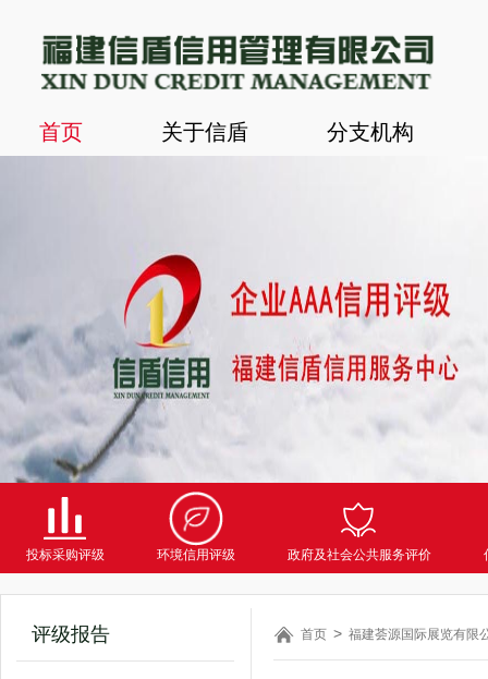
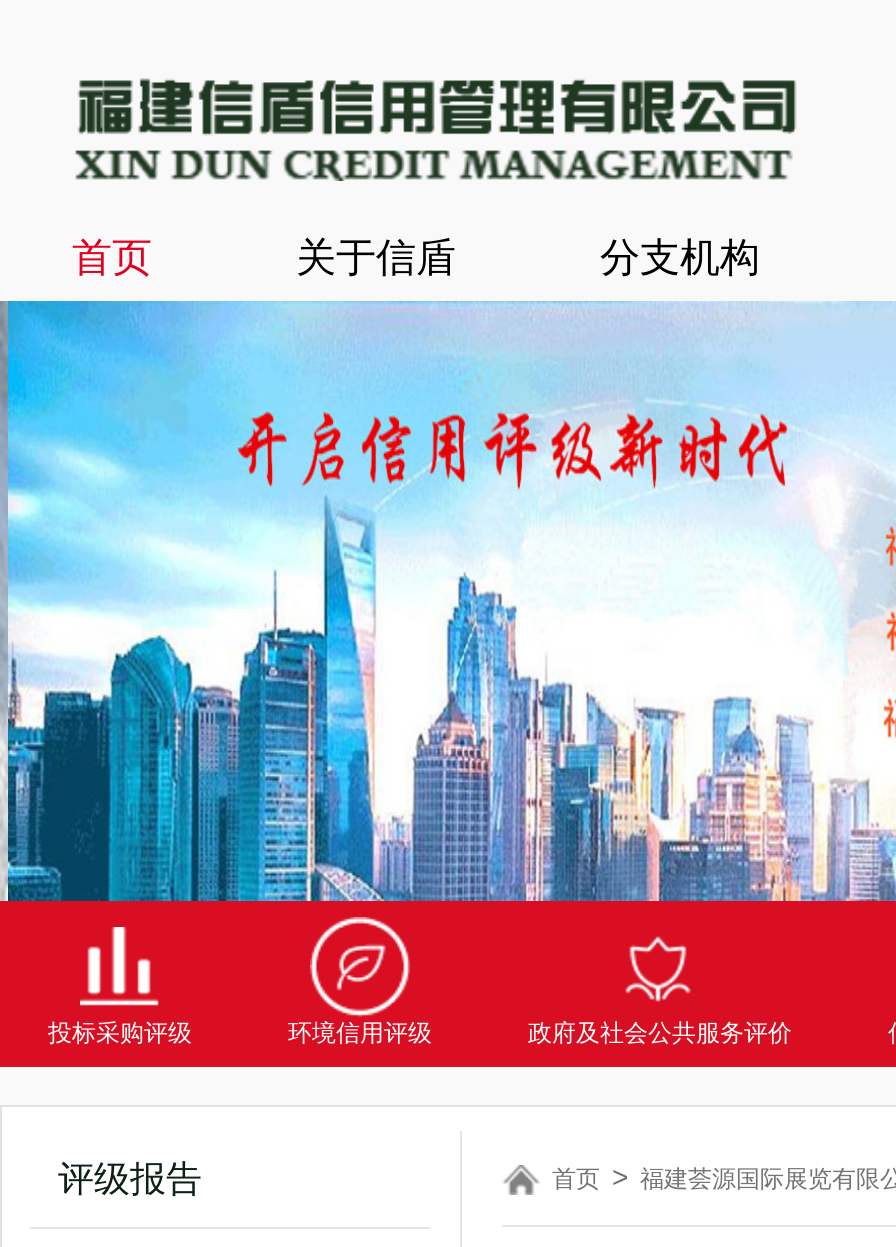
[3,157,485,484] [image] -> [6,301,890,903] [image]

